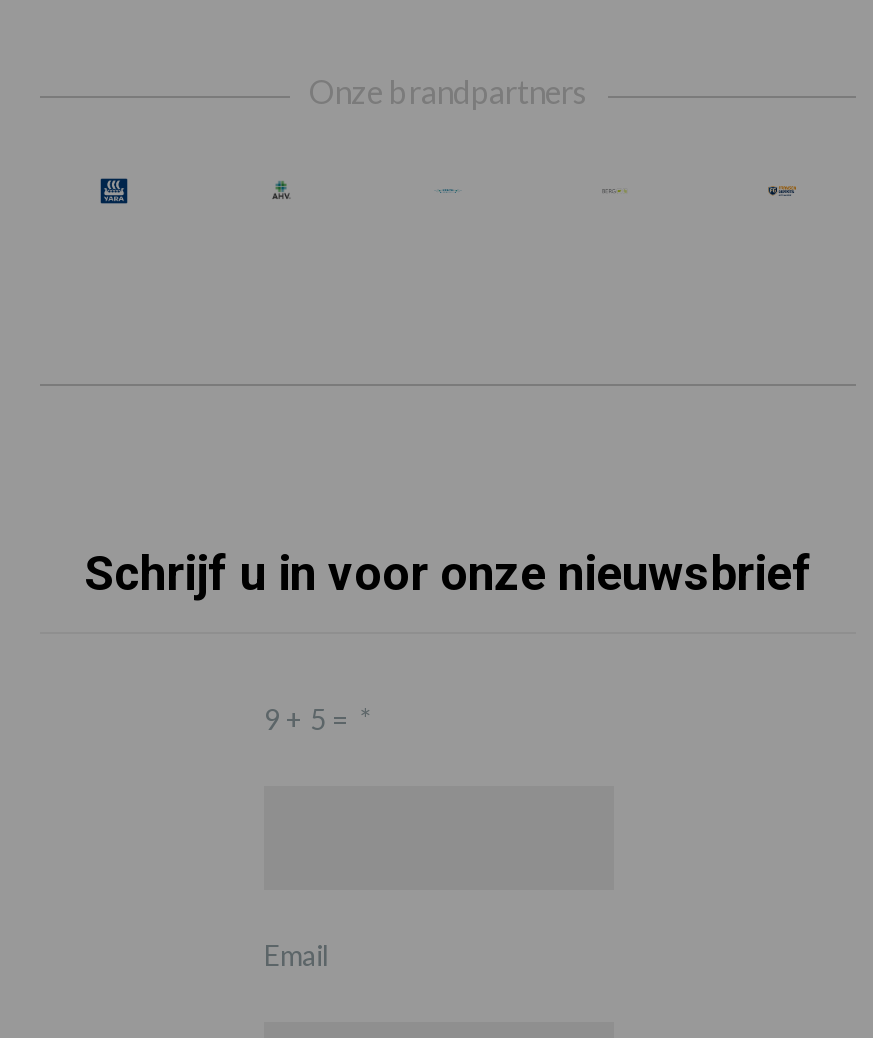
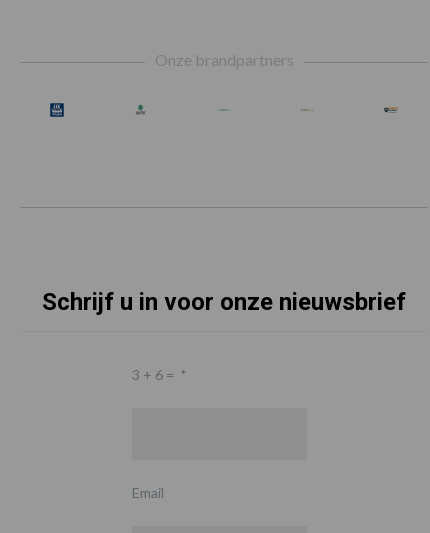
[264,702,374,736] 9 + 5 = * -> [132,366,187,383] 3 + 6 = *

